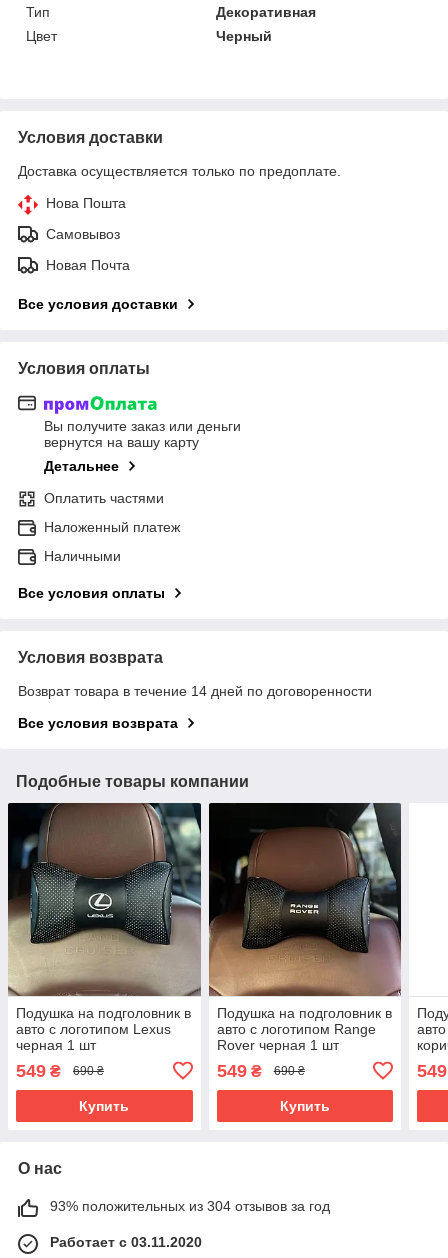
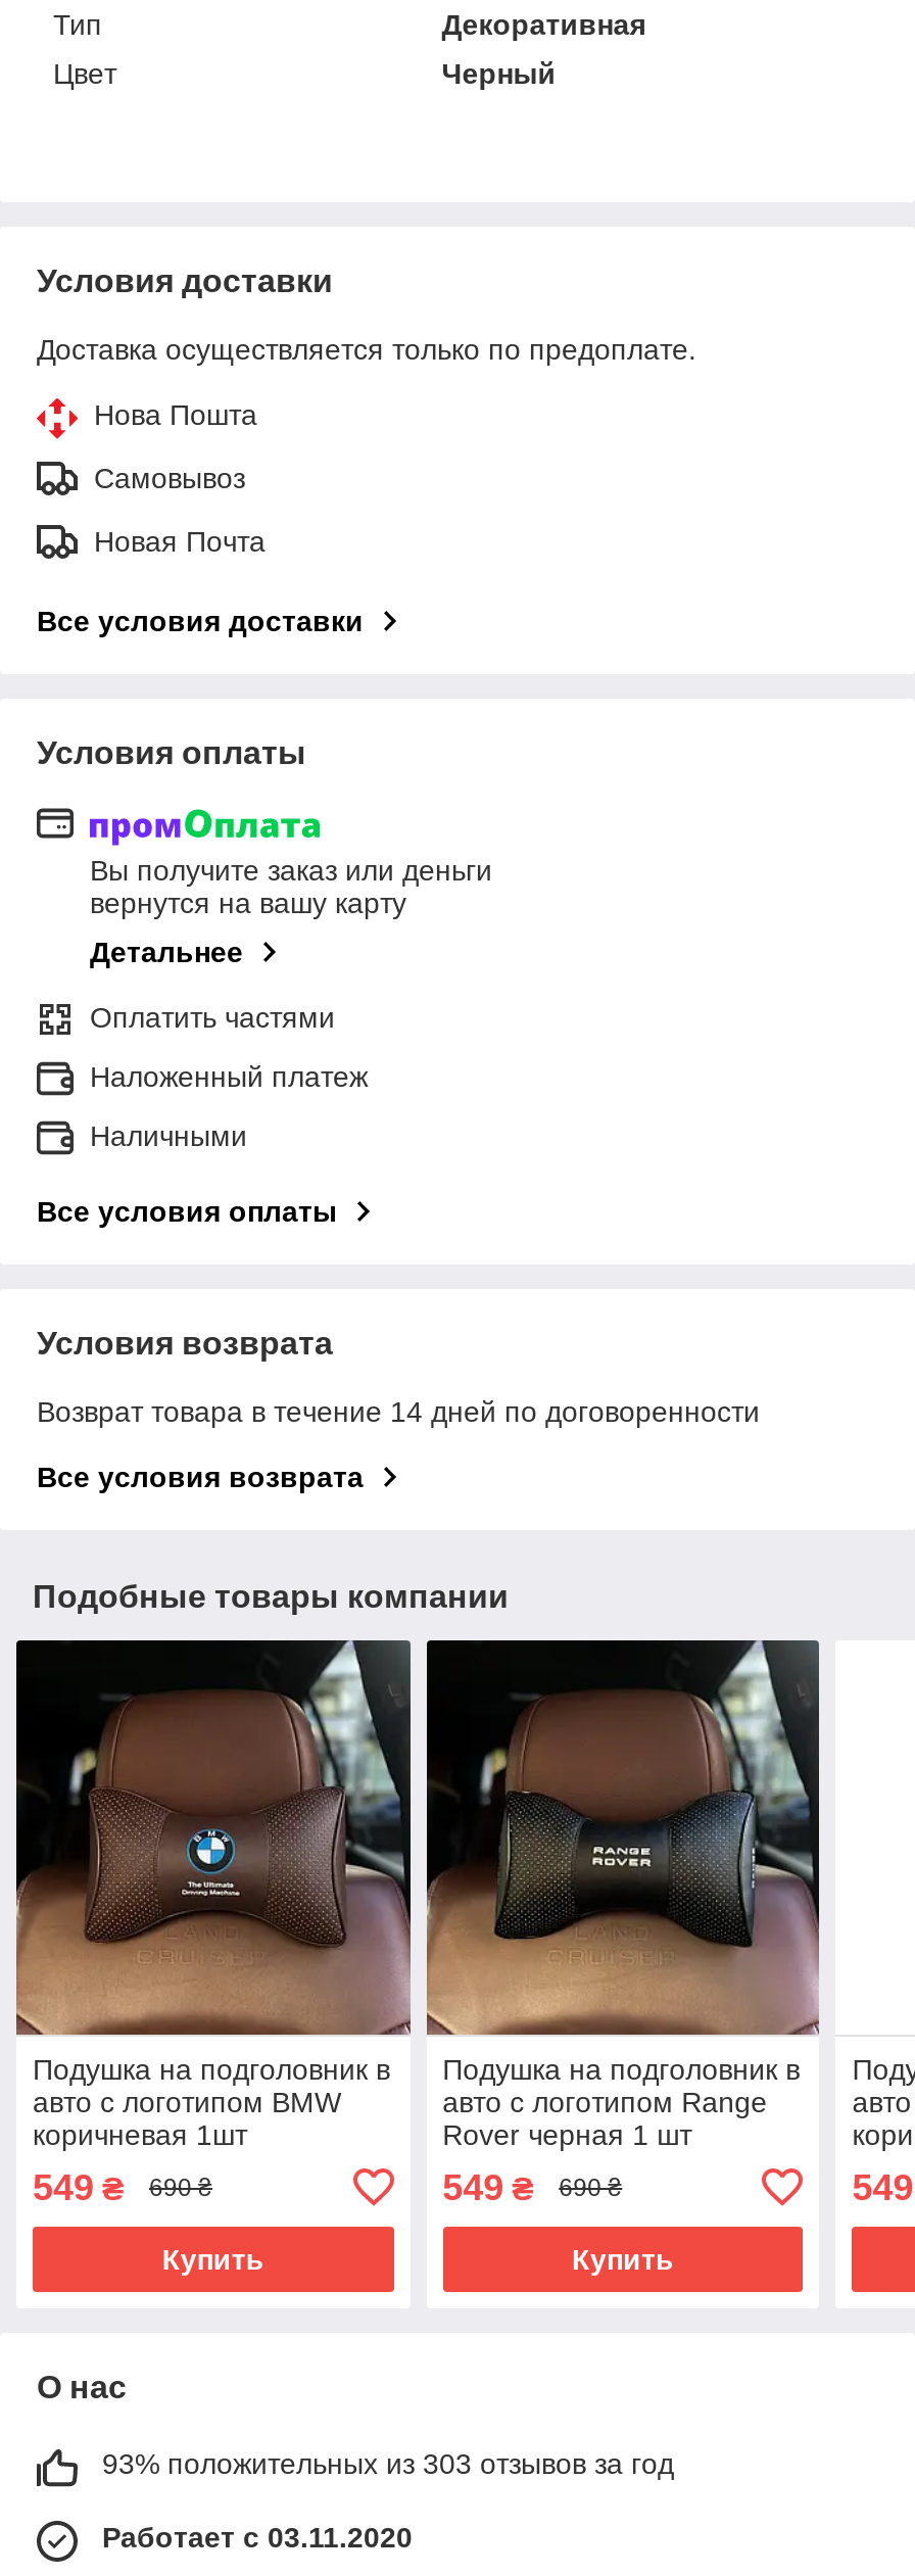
[7,803,202,1053] [image] | авто с логотипом Lexus | черная 1 шт -> [14,1640,413,2151] [image] | авто с логотипом BMW | коричневая 1шт
[50,1198,330,1214] 93% положительных из 304 отзывов за год -> [102,2447,674,2480] 93% положительных из 303 отзывов за год

